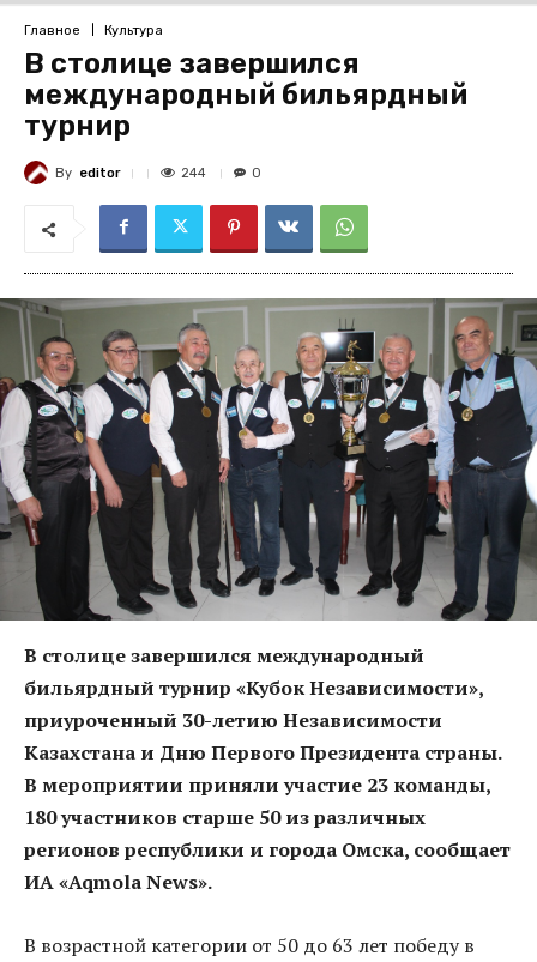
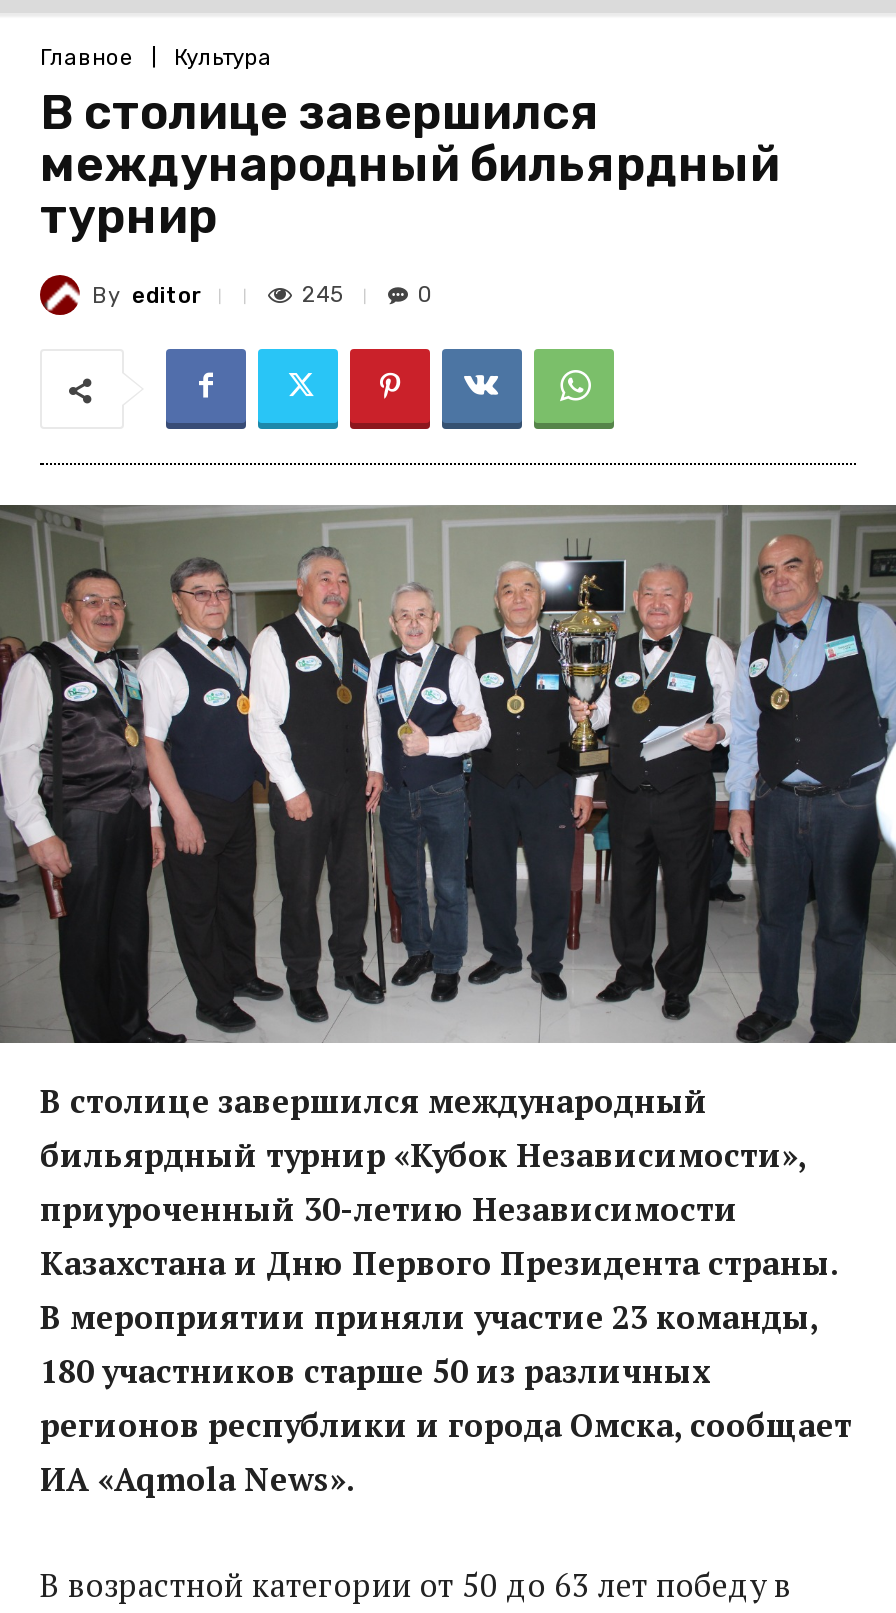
[181,165,206,181] 244 -> [302,283,342,309] 245

